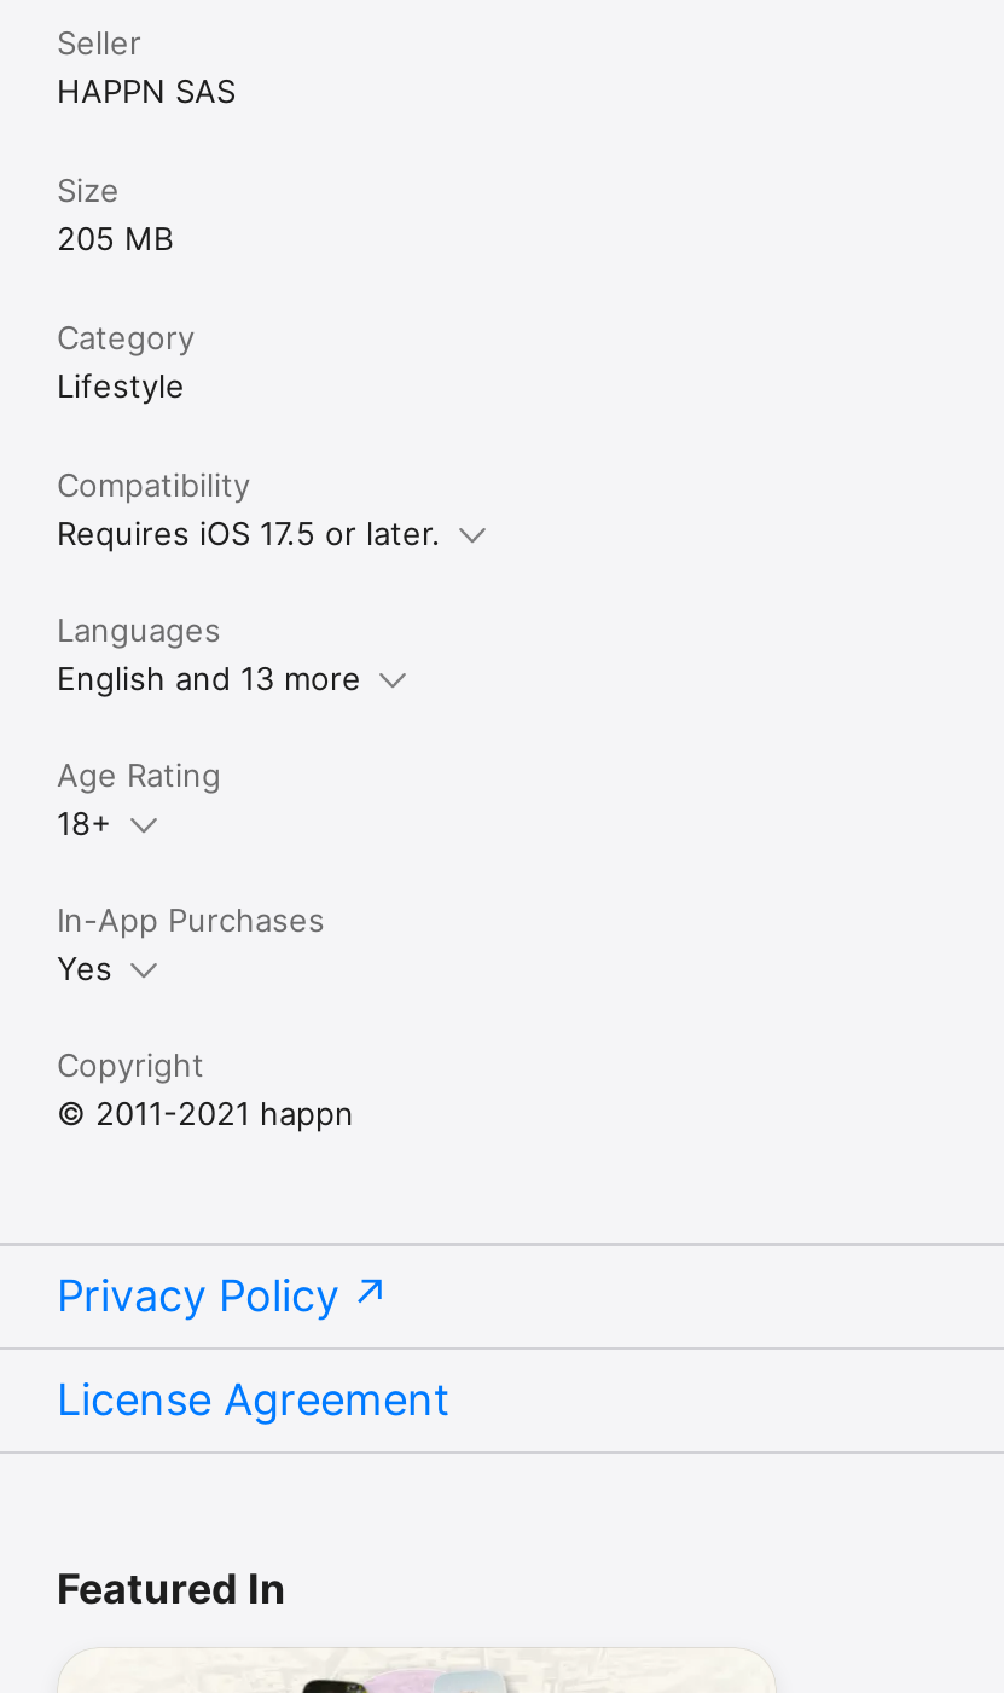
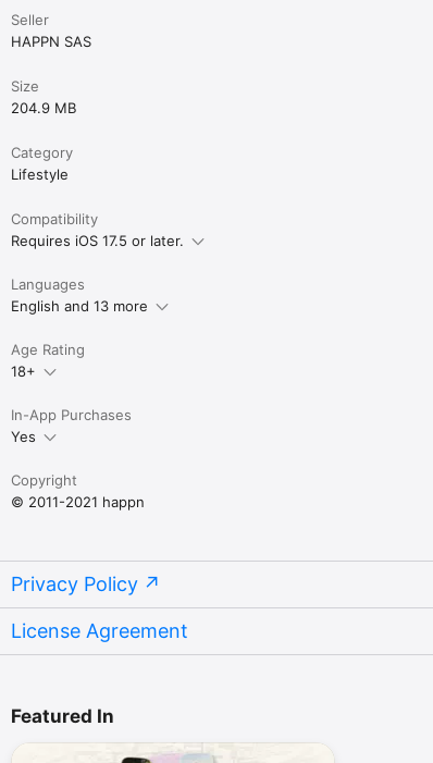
[57,218,173,257] 205 MB -> [11,99,76,116] 204.9 MB

